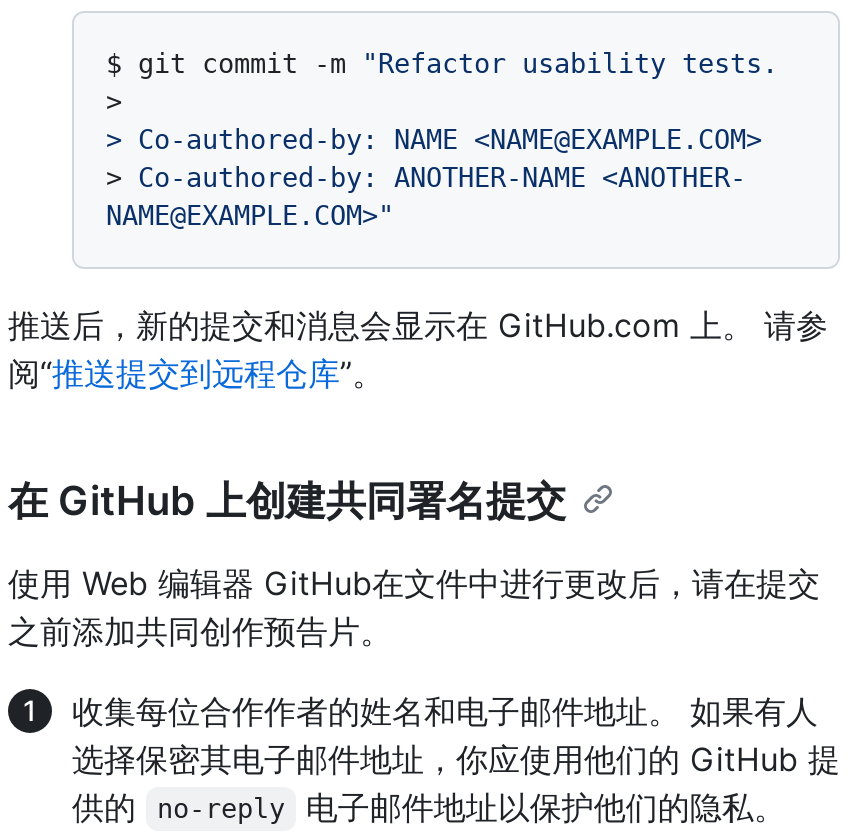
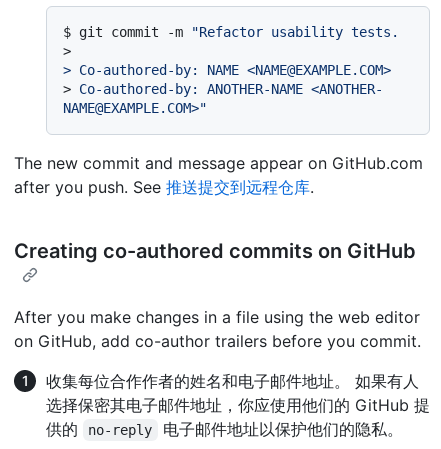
[8,305,828,393] 推送后，新的提交和消息会显示在 GitHub.com 上。 请参 | 阅“推送提交到远程仓库”。 -> [14,153,423,197] The new commit and message appear on GitHub.com | after you push. See推送提交到远程仓库.
[8,477,566,525] 在 GitHub 上创建共同署名提交 -> [14,239,416,263] Creating co-authored commits on GitHub
[8,563,820,651] 使用 Web 编辑器 GitHub在文件中进行更改后，请在提交 | 之前添加共同创作预告片。 -> [14,307,421,351] After you make changes in a file using the web editor | on GitHub, add co-author trailers before you commit.

